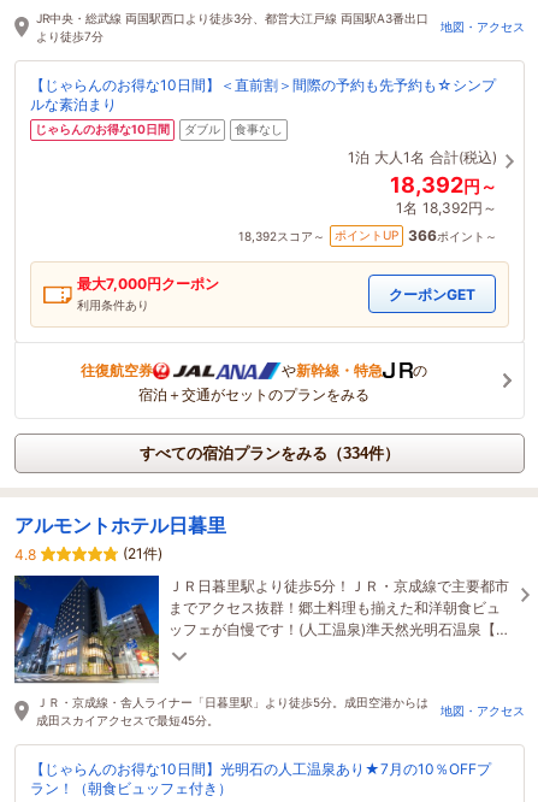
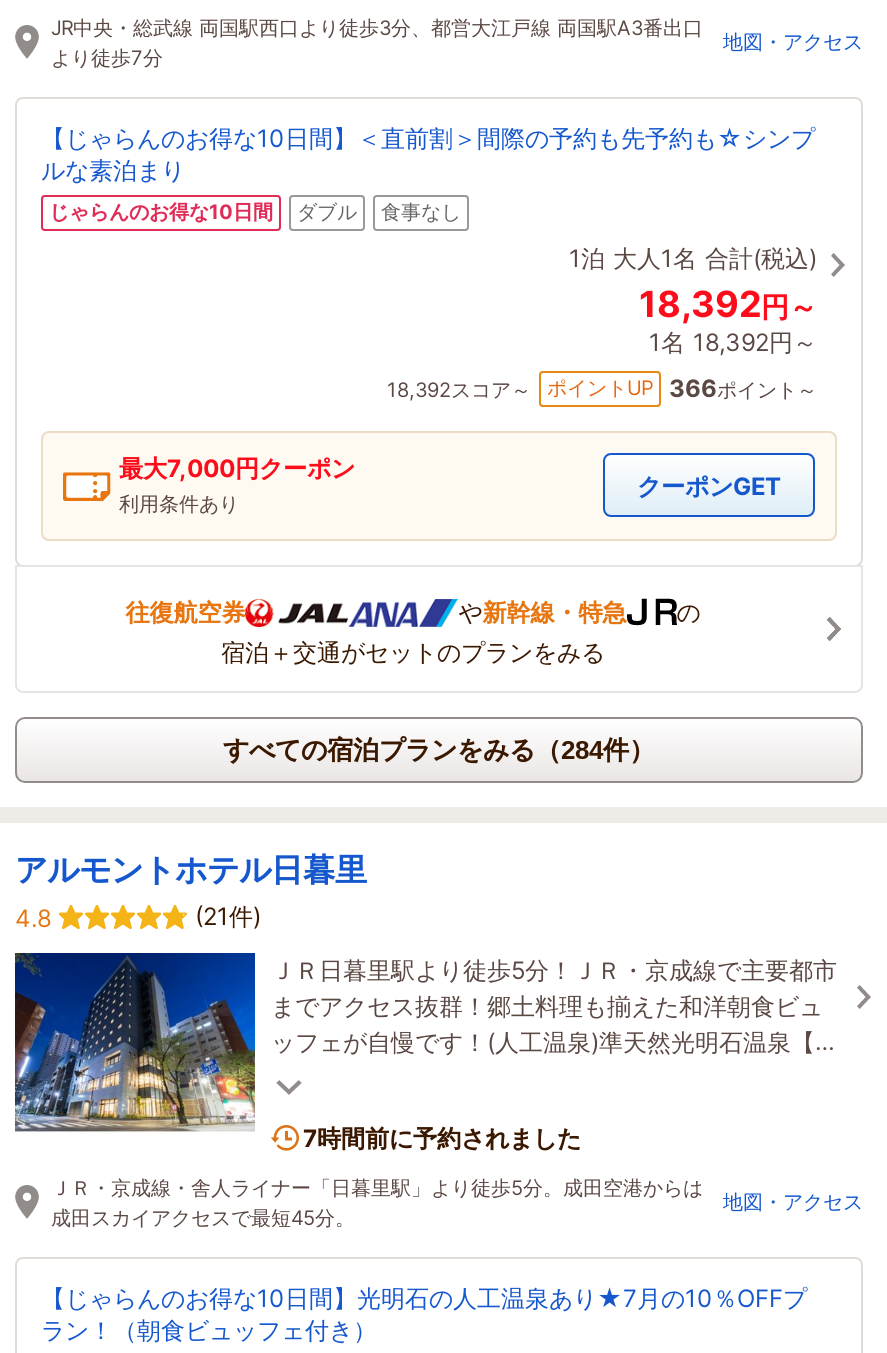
[140,444,400,462] すべての宿泊プランをみる（334件） -> [223,734,655,764] すべての宿泊プランをみる（284件）
none -> [303,1122,581,1152] 7時間前に予約されました

